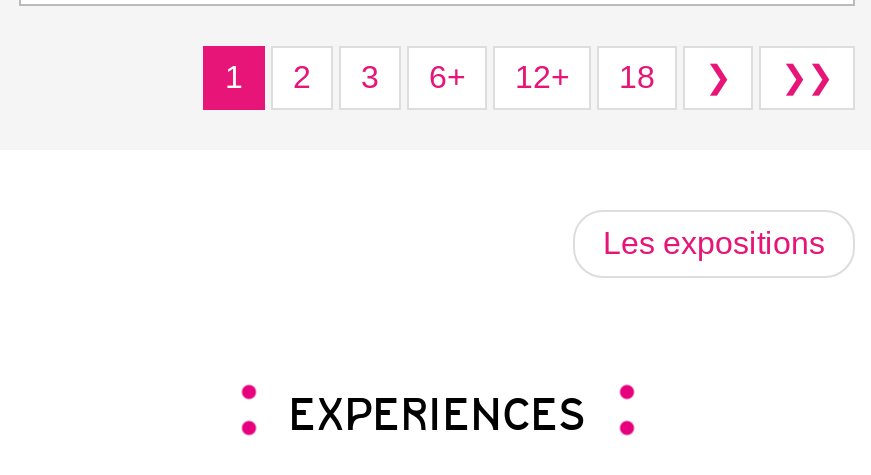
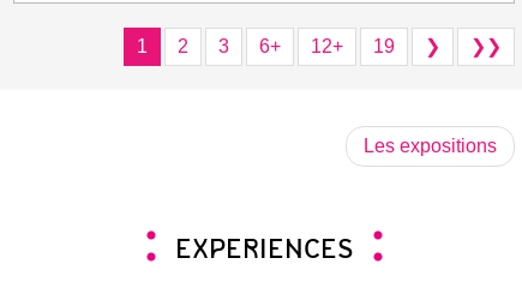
[619,60,655,94] 18 -> [373,36,395,57] 19

